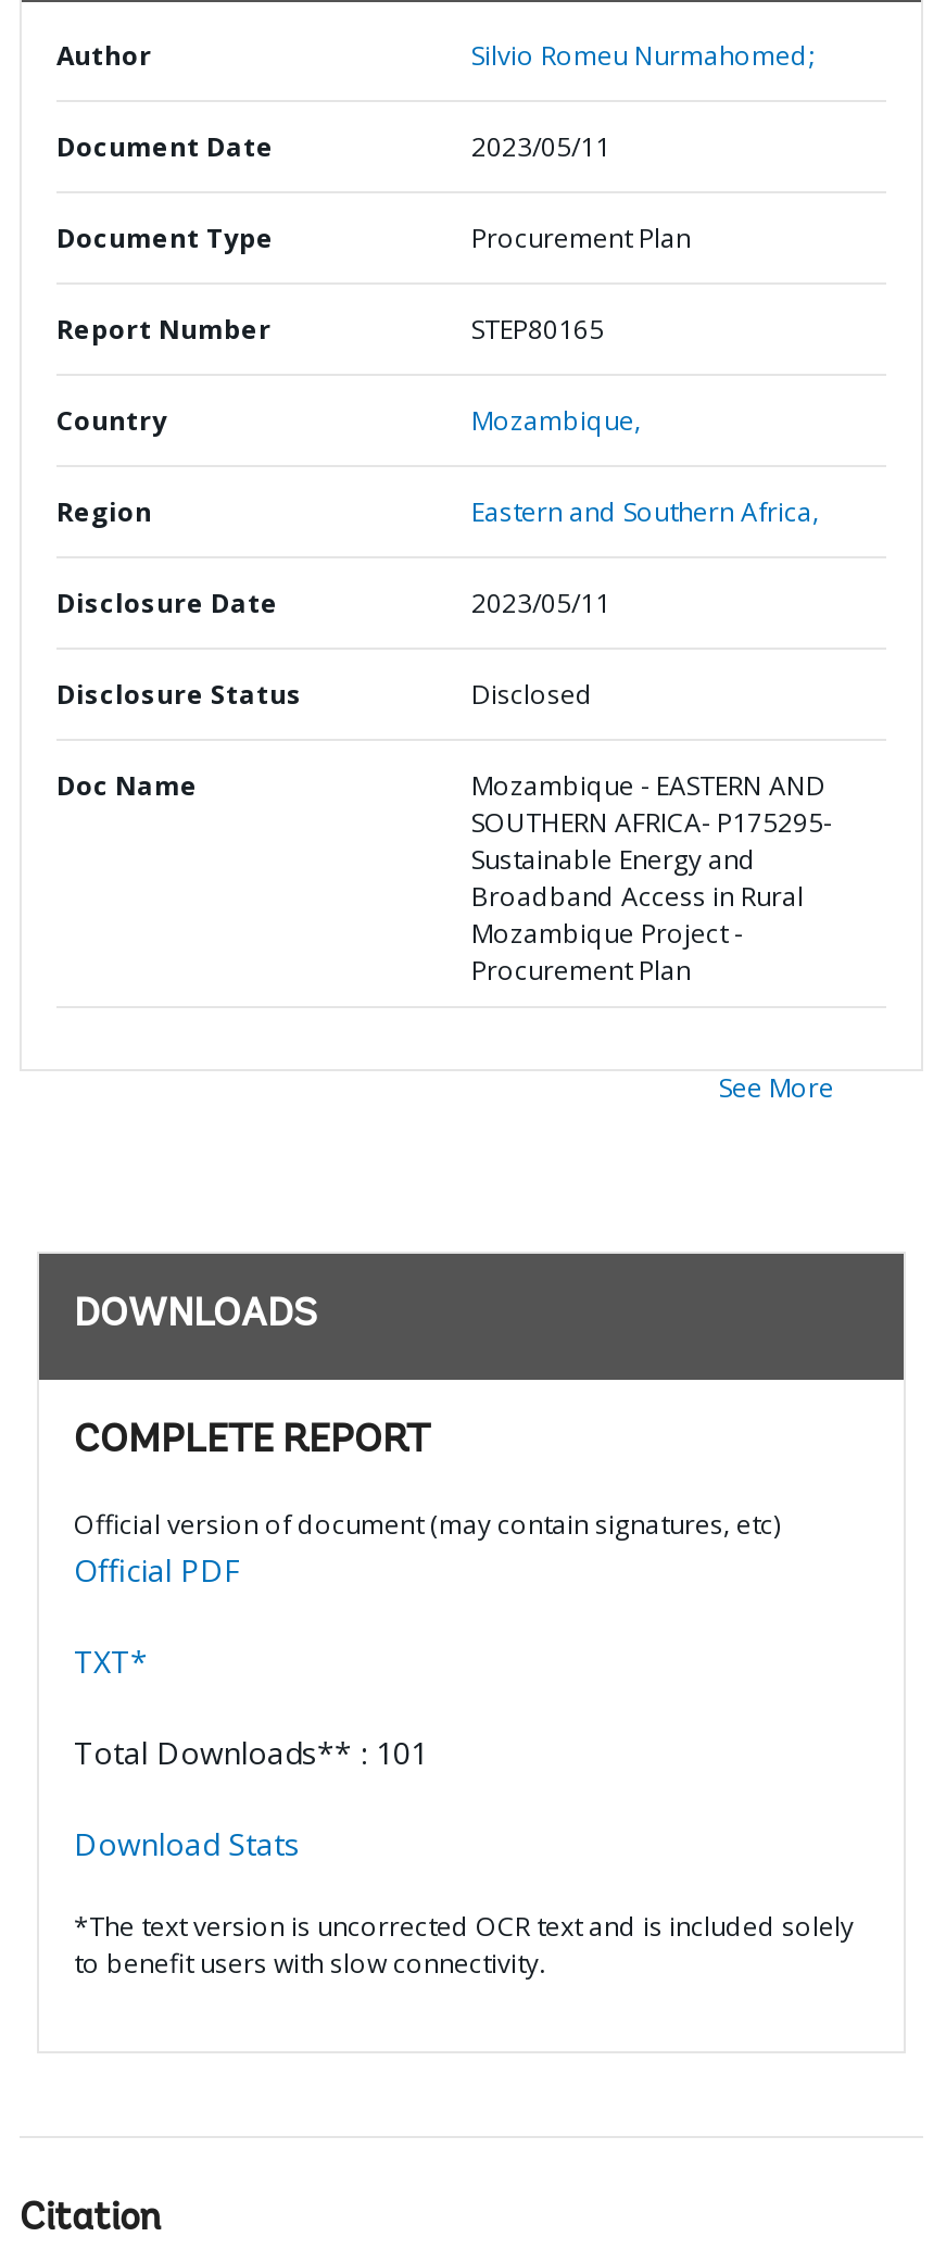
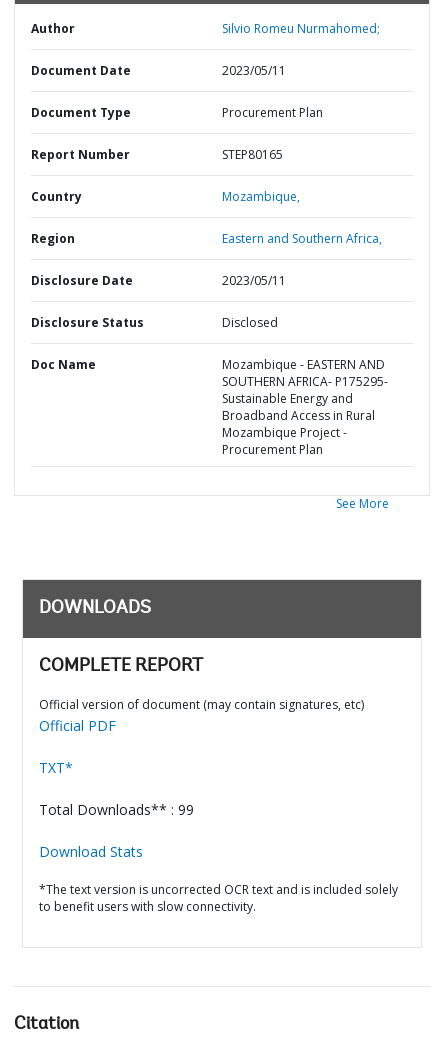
[74,1732,428,1773] Total Downloads** : 101 -> [39,800,194,819] Total Downloads** : 99

